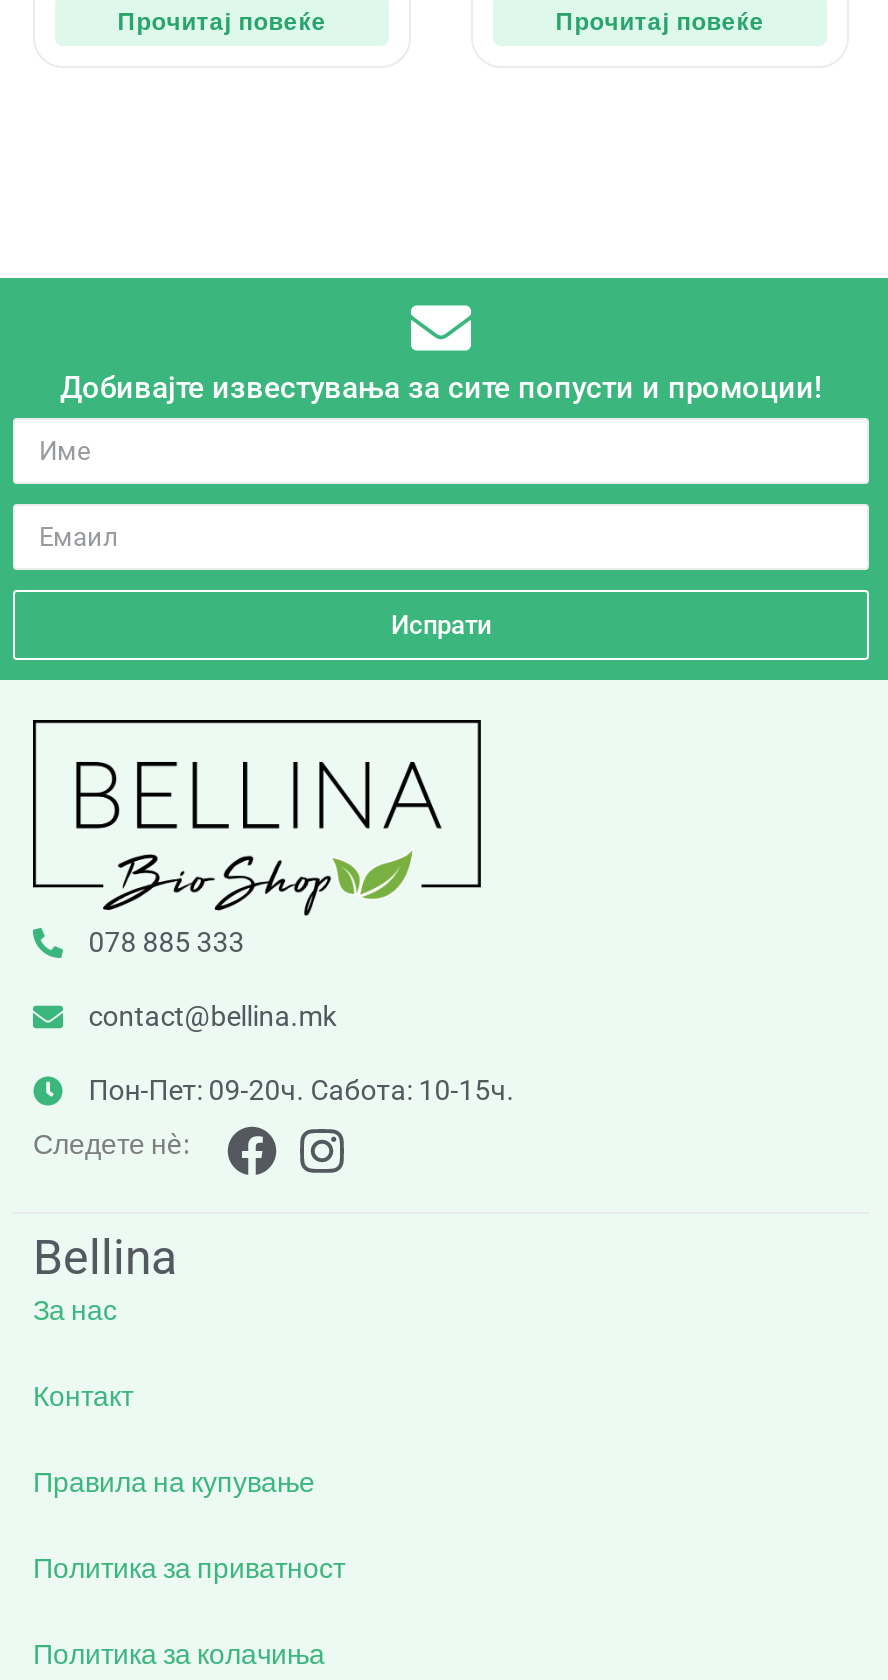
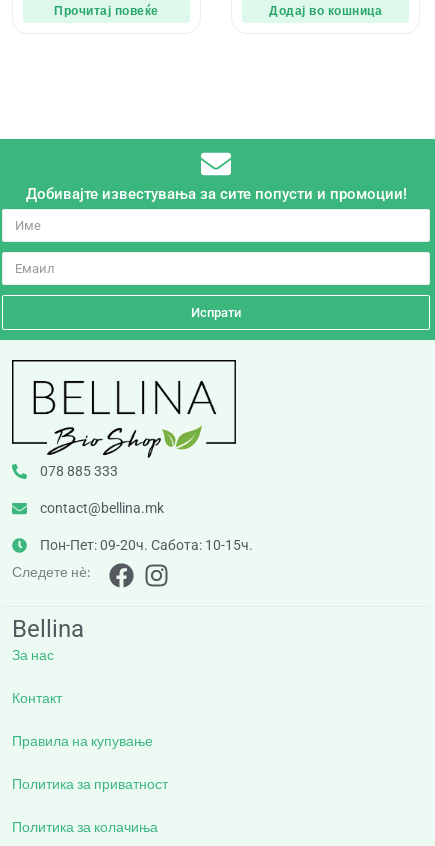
[555,6,765,36] Прочитај повеќе -> [269,3,382,18] Додај во кошница

